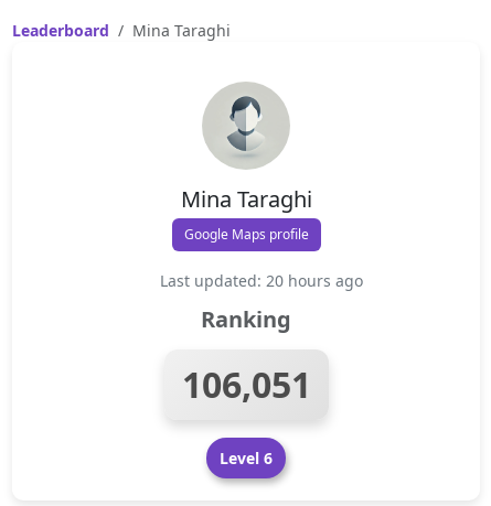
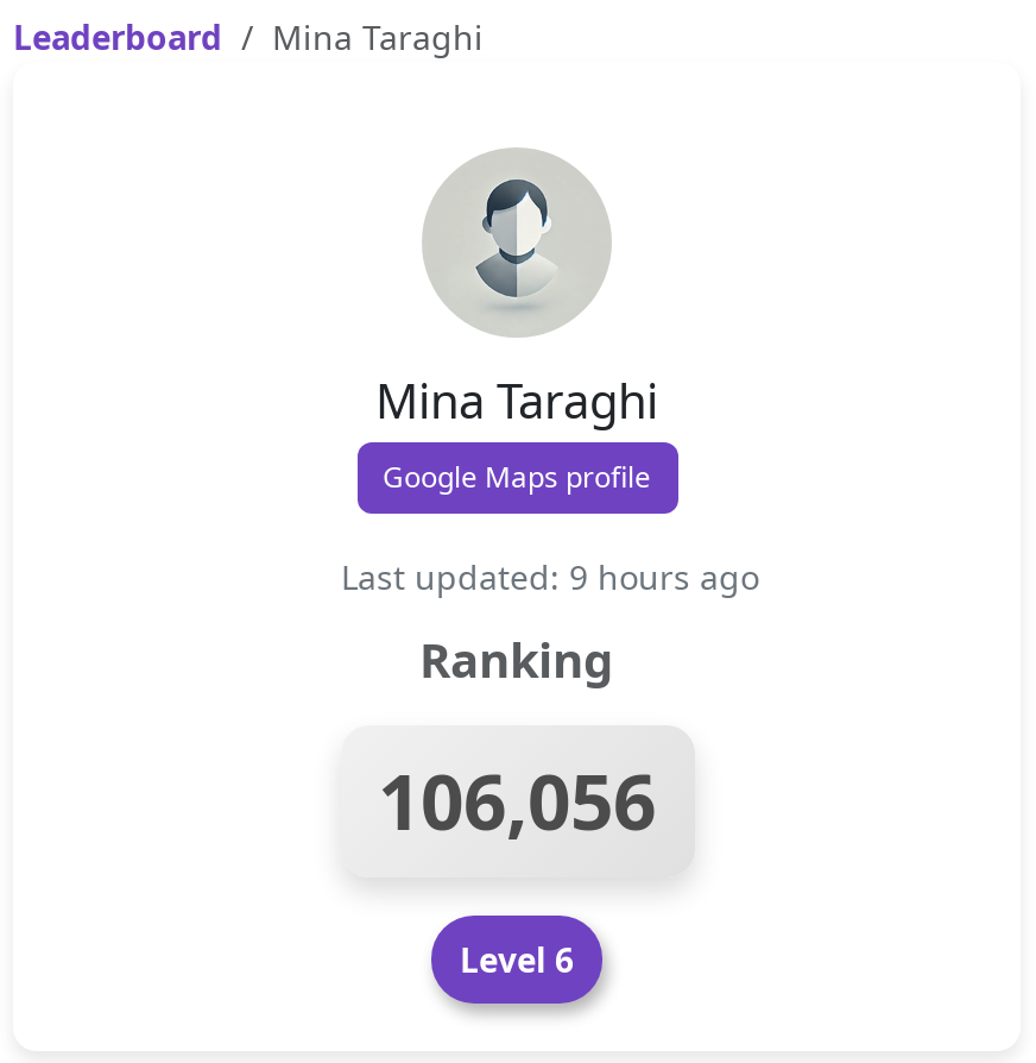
[160,270,363,291] Last updated: 20 hours ago -> [341,554,759,599] Last updated: 9 hours ago
[182,360,311,408] 106,051 -> [378,749,656,851] 106,056

